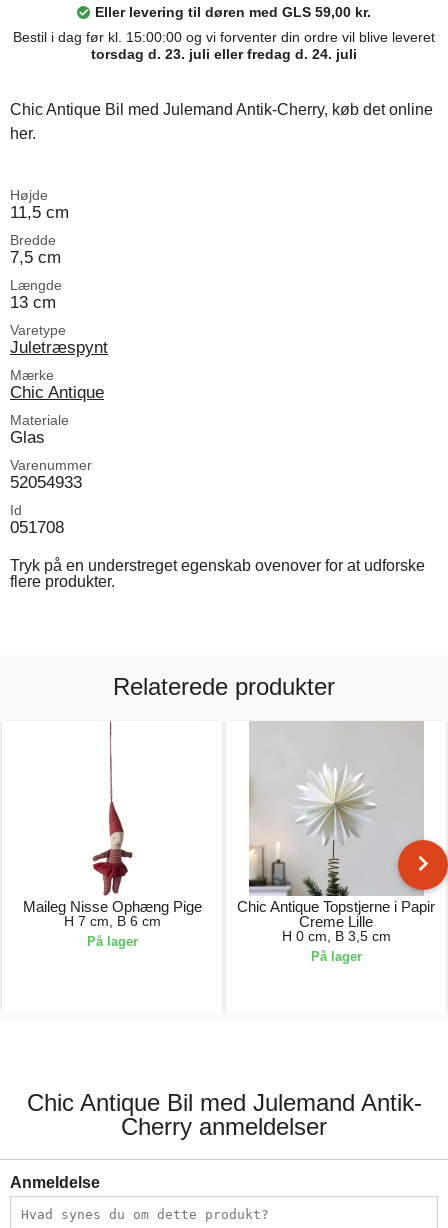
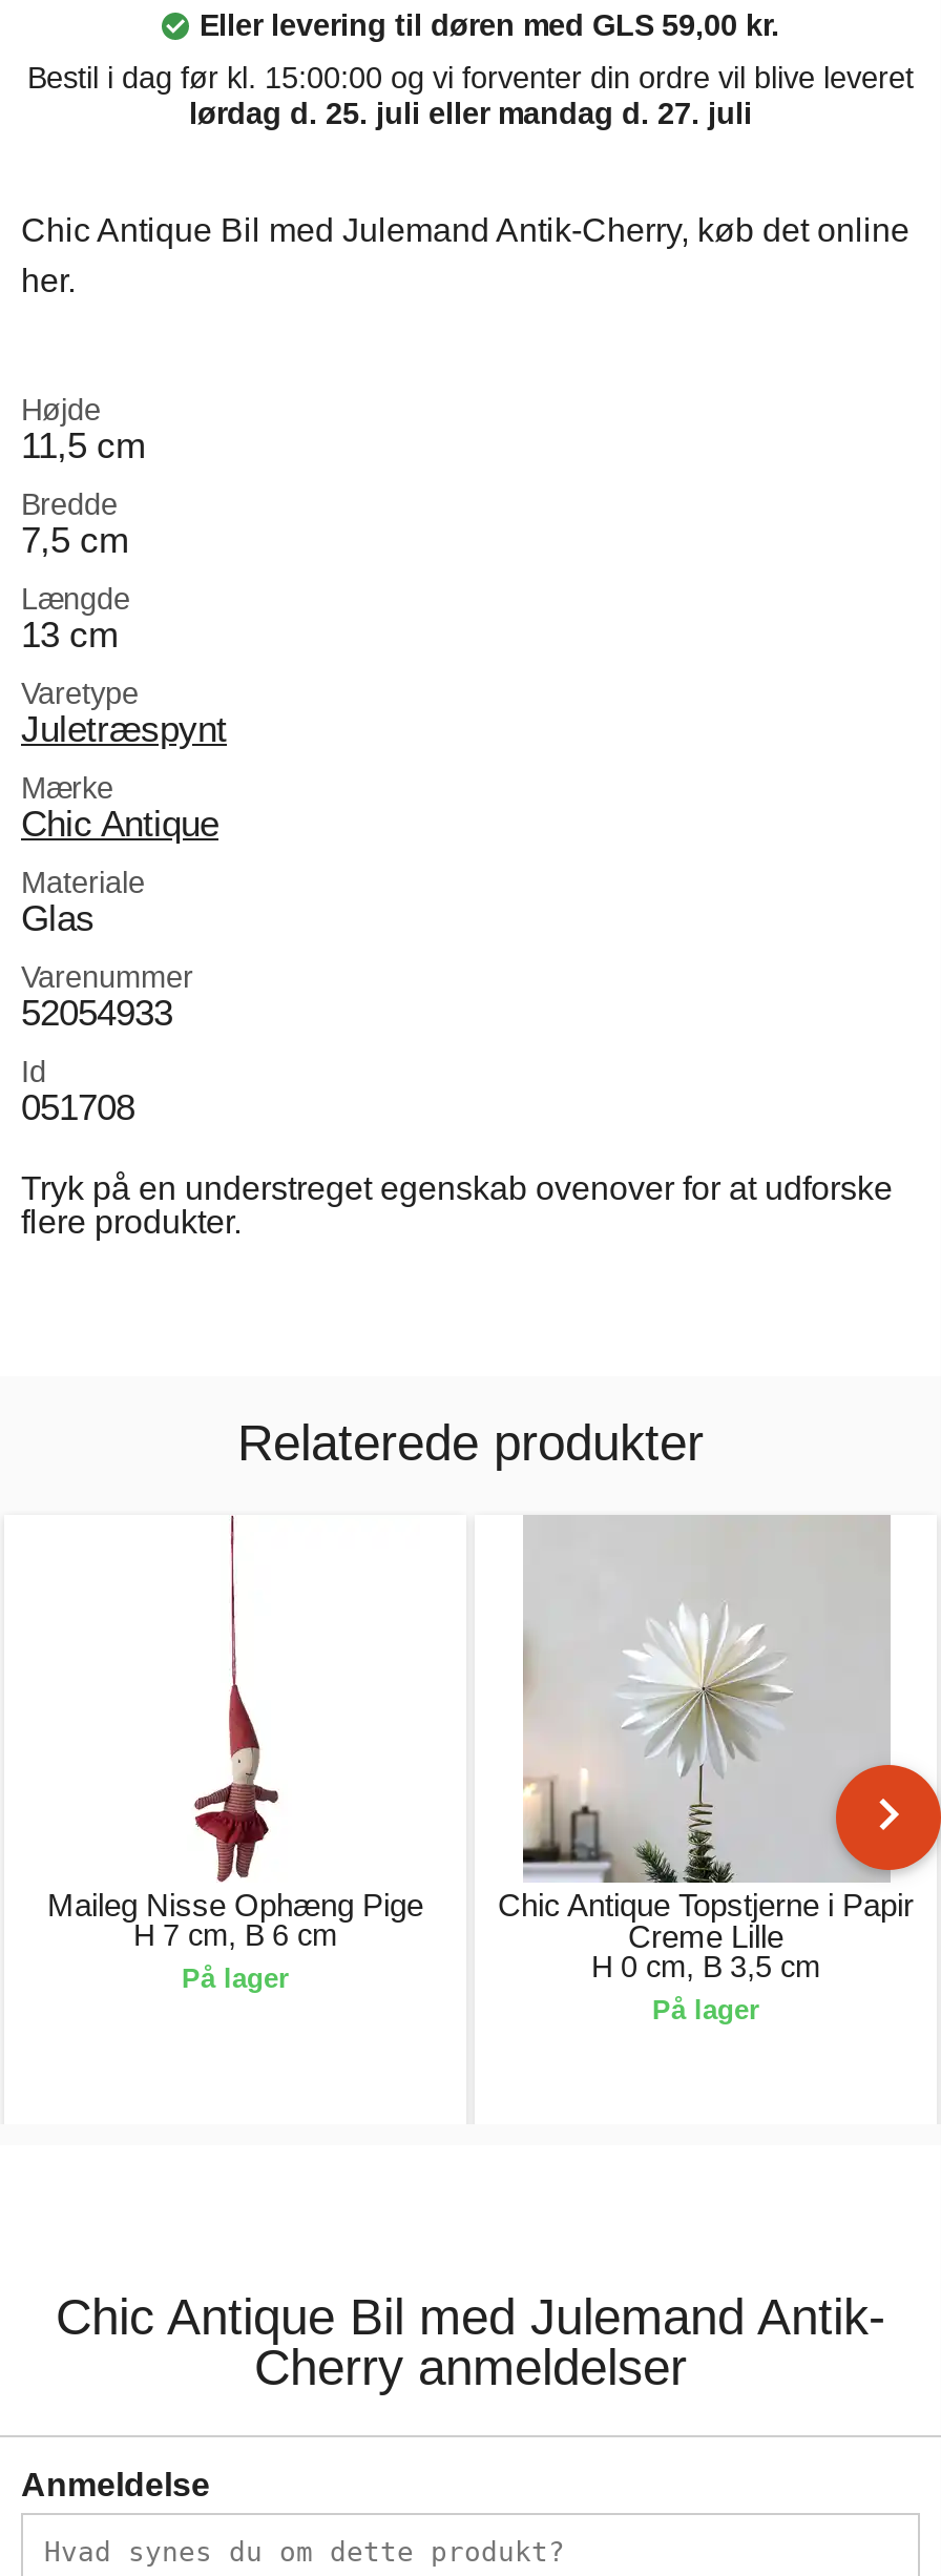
[91,46,357,62] torsdag d. 23. juli eller fredag d. 24. juli -> [189,97,752,130] lørdag d. 25. juli eller mandag d. 27. juli

